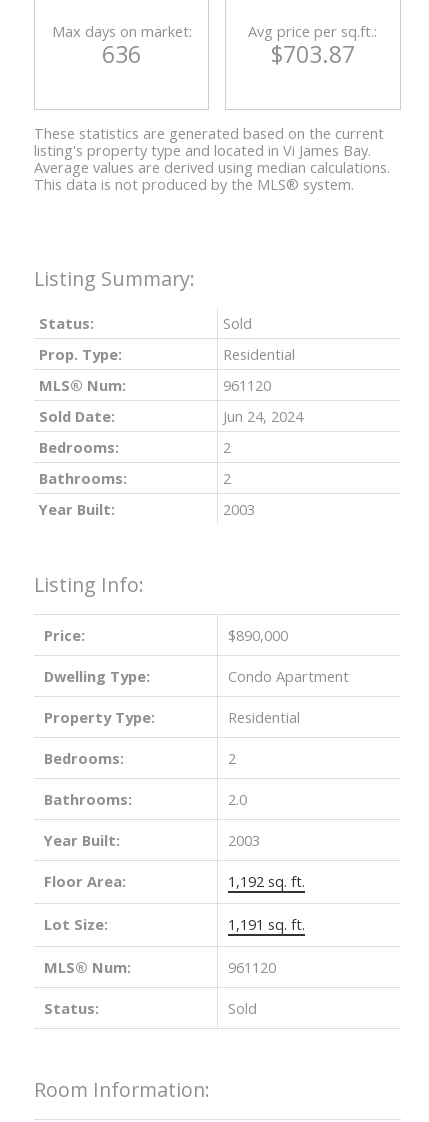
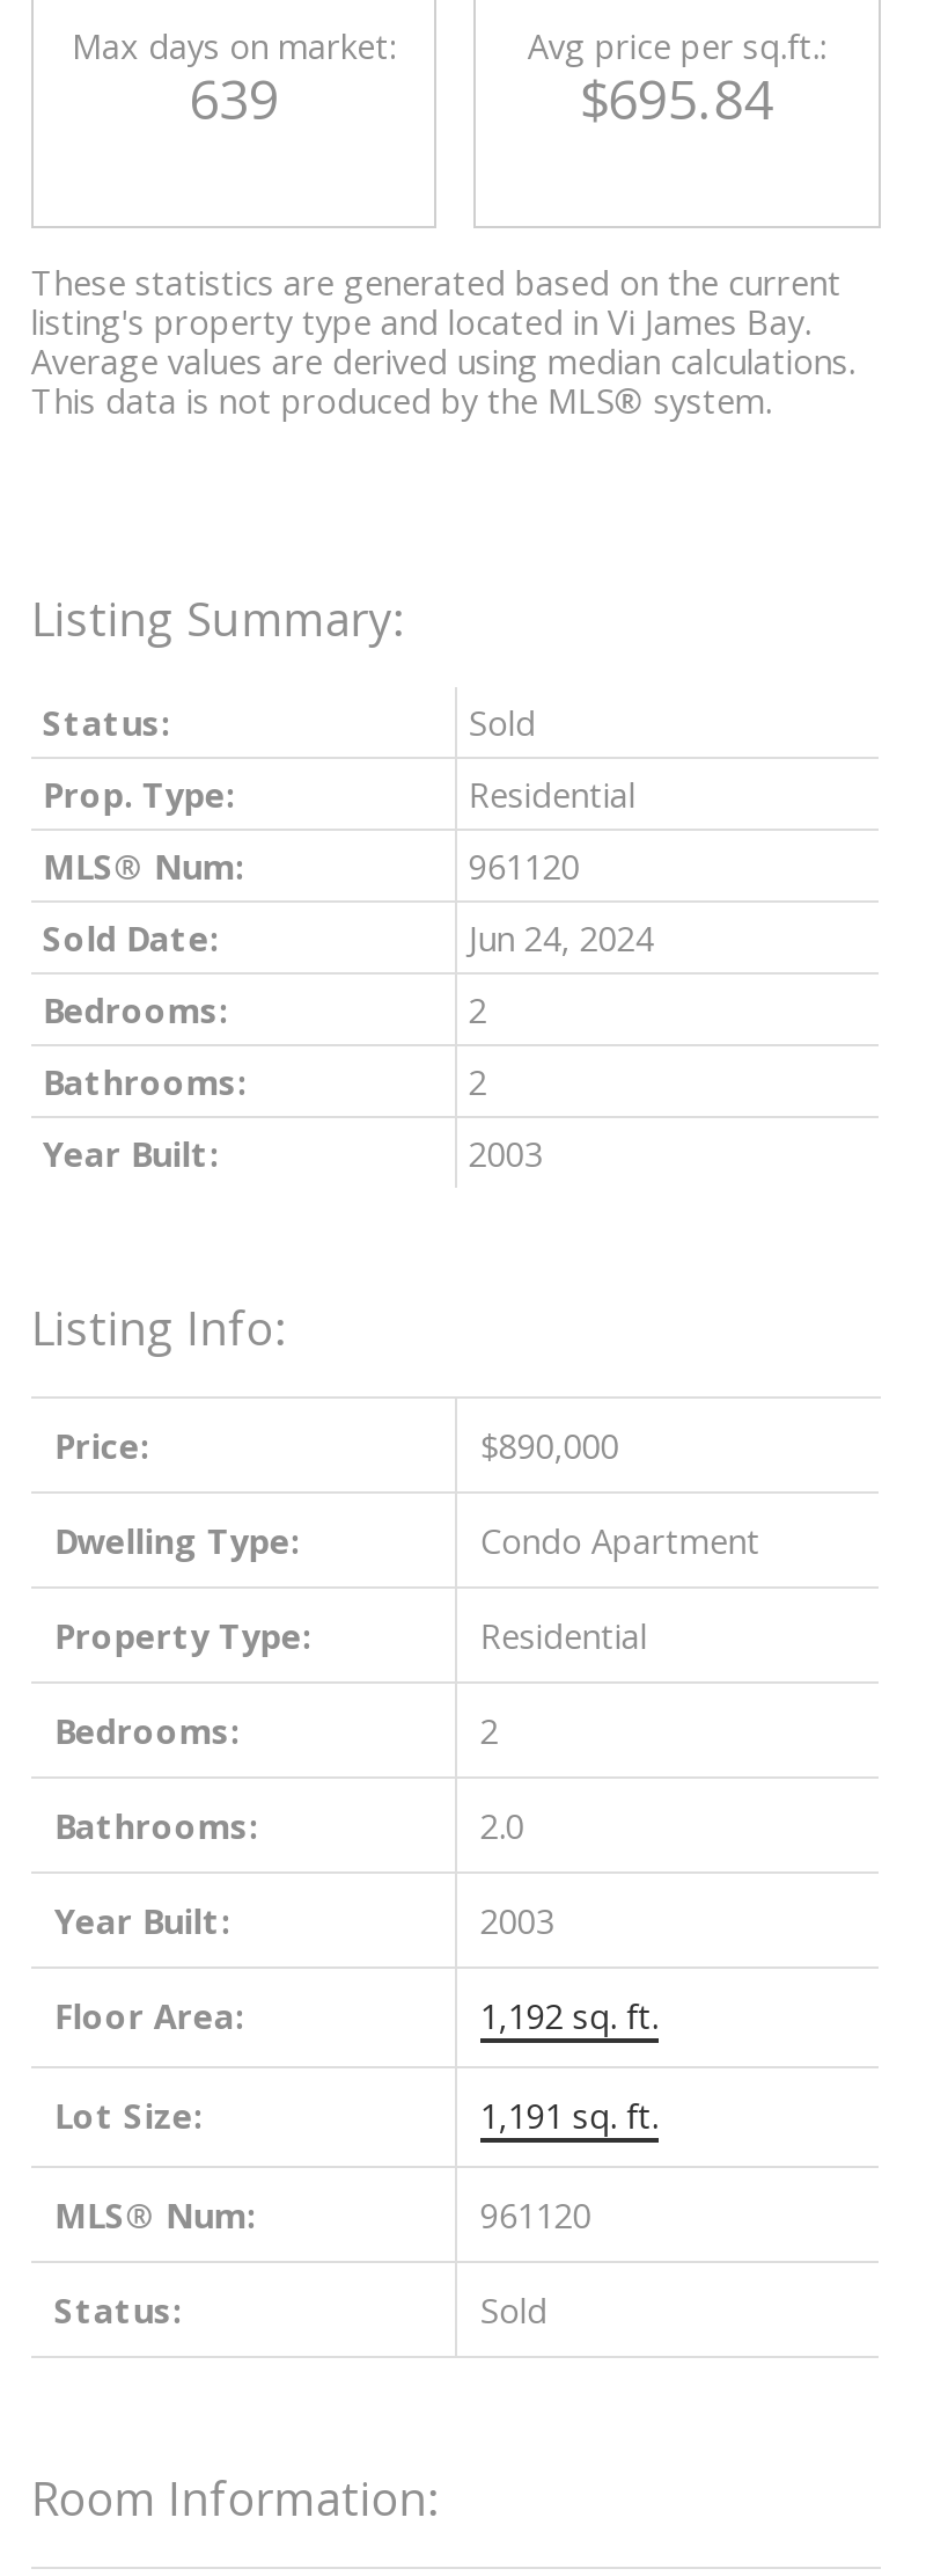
[102,38,141,70] 636 -> [189,61,279,135] 639
[271,38,355,70] $703.87 -> [580,61,774,135] $695.84

